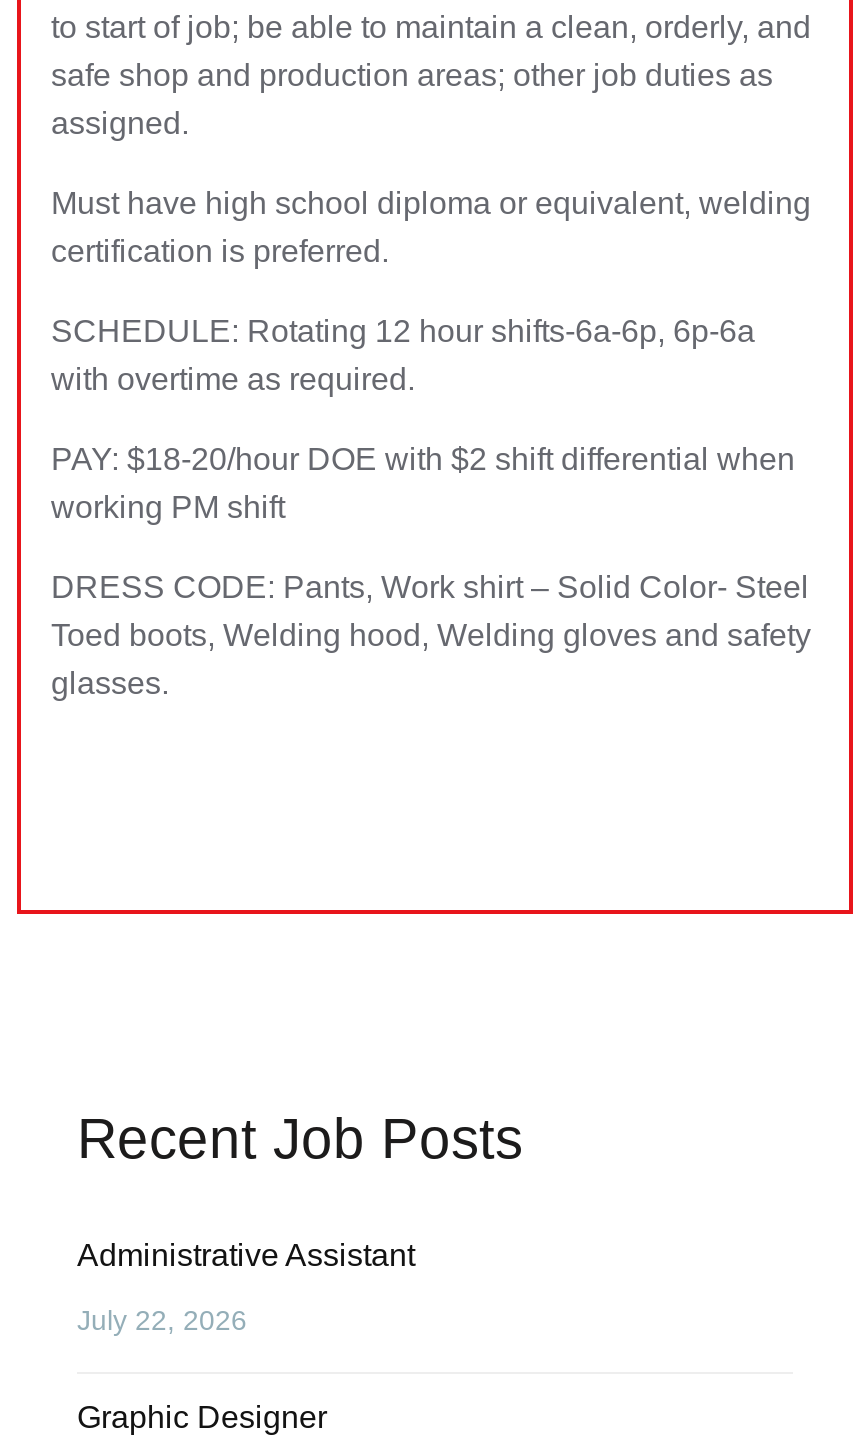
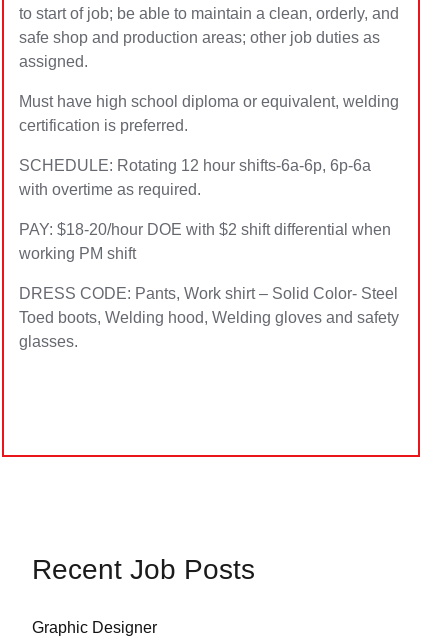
[77,1238,415,1336] Administrative Assistant | July 22, 2026 -> none

